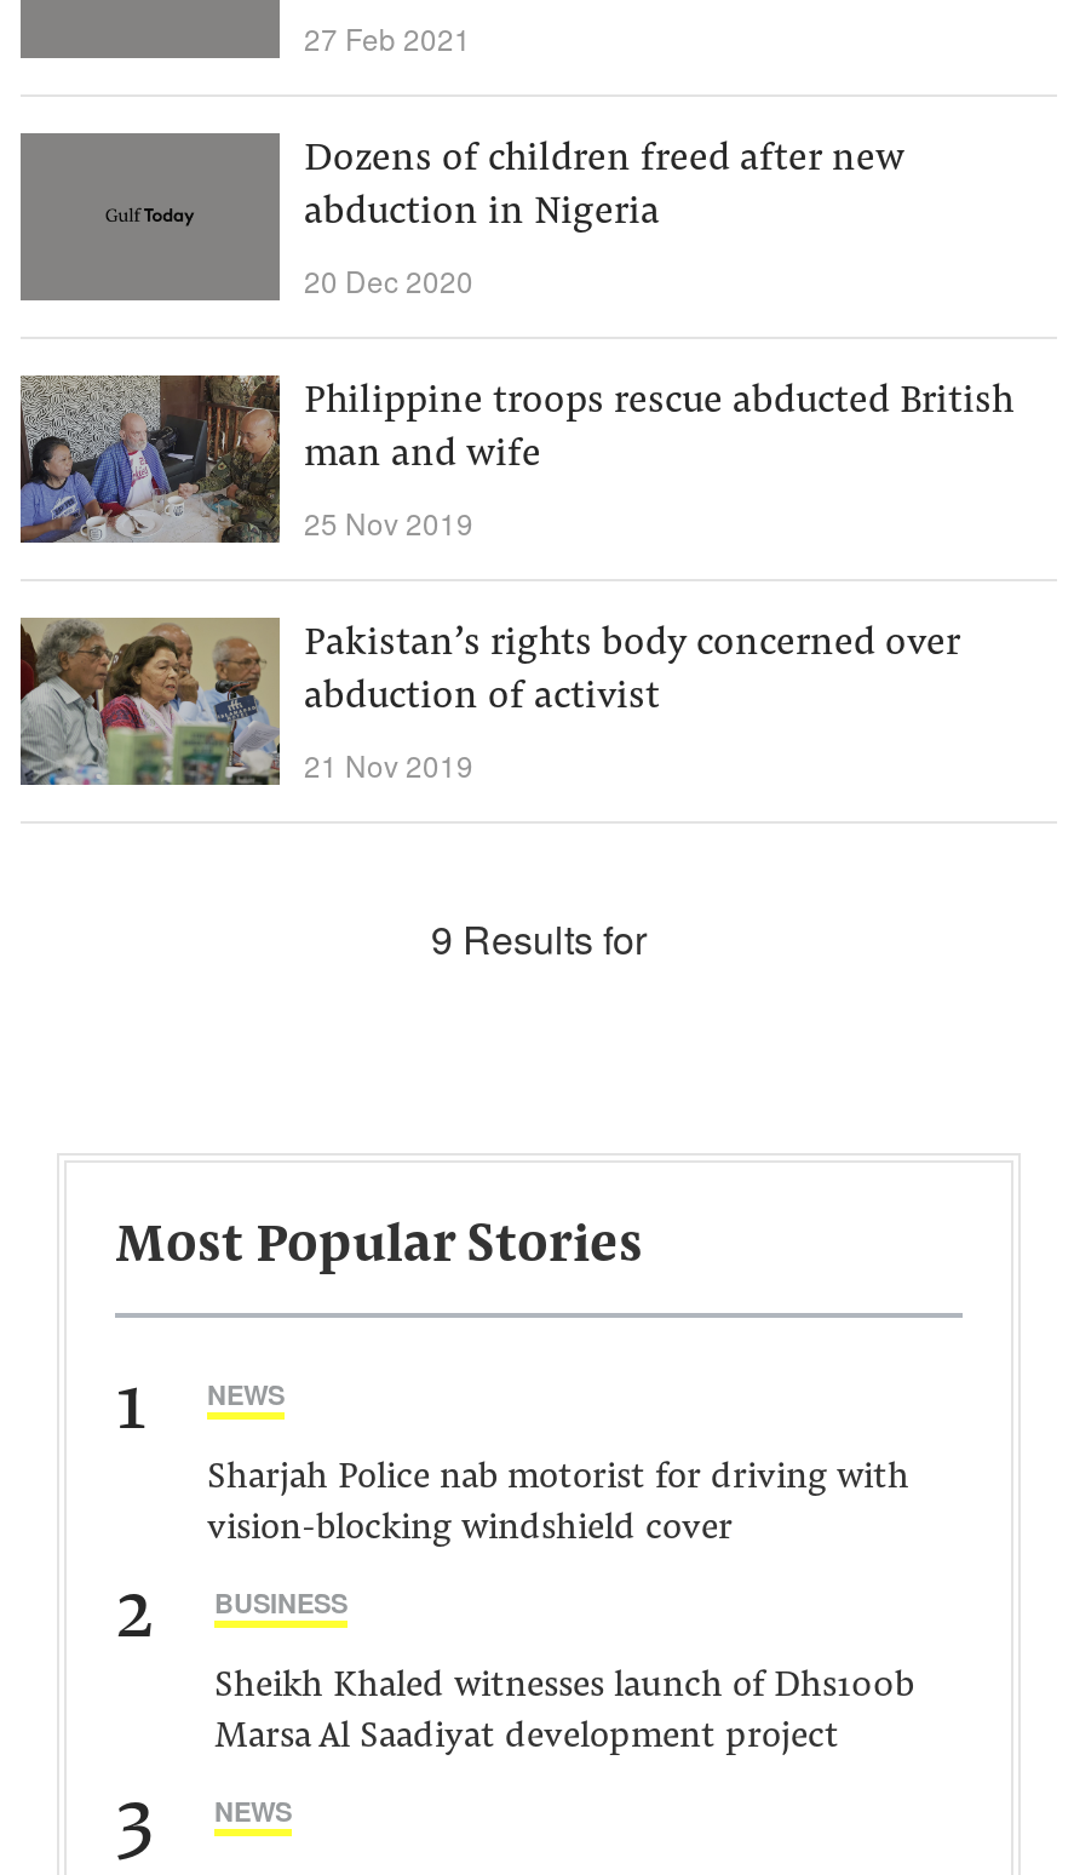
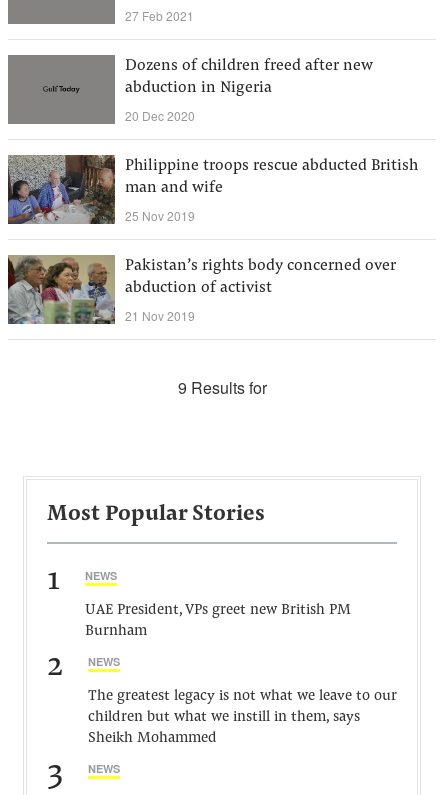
[207,1461,909,1548] Sharjah Police nab motorist for driving with | vision-blocking windshield cover -> [85,603,351,639] UAE President, VPs greet new British PM | Burnham
[214,1584,348,1621] BUSINESS -> [88,654,120,669] NEWS
[214,1669,914,1756] Sheikh Khaled witnesses launch of Dhs100b | Marsa Al Saadiyat development project -> [88,689,397,746] The greatest legacy is not what we leave to our | children but what we instill in them, says | Sheikh Mohammed

